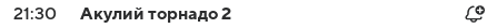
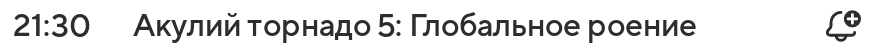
[80,4,231,24] Акулий торнадо 2 -> [133,8,697,44] Акулий торнадо 5: Глобальное роение

